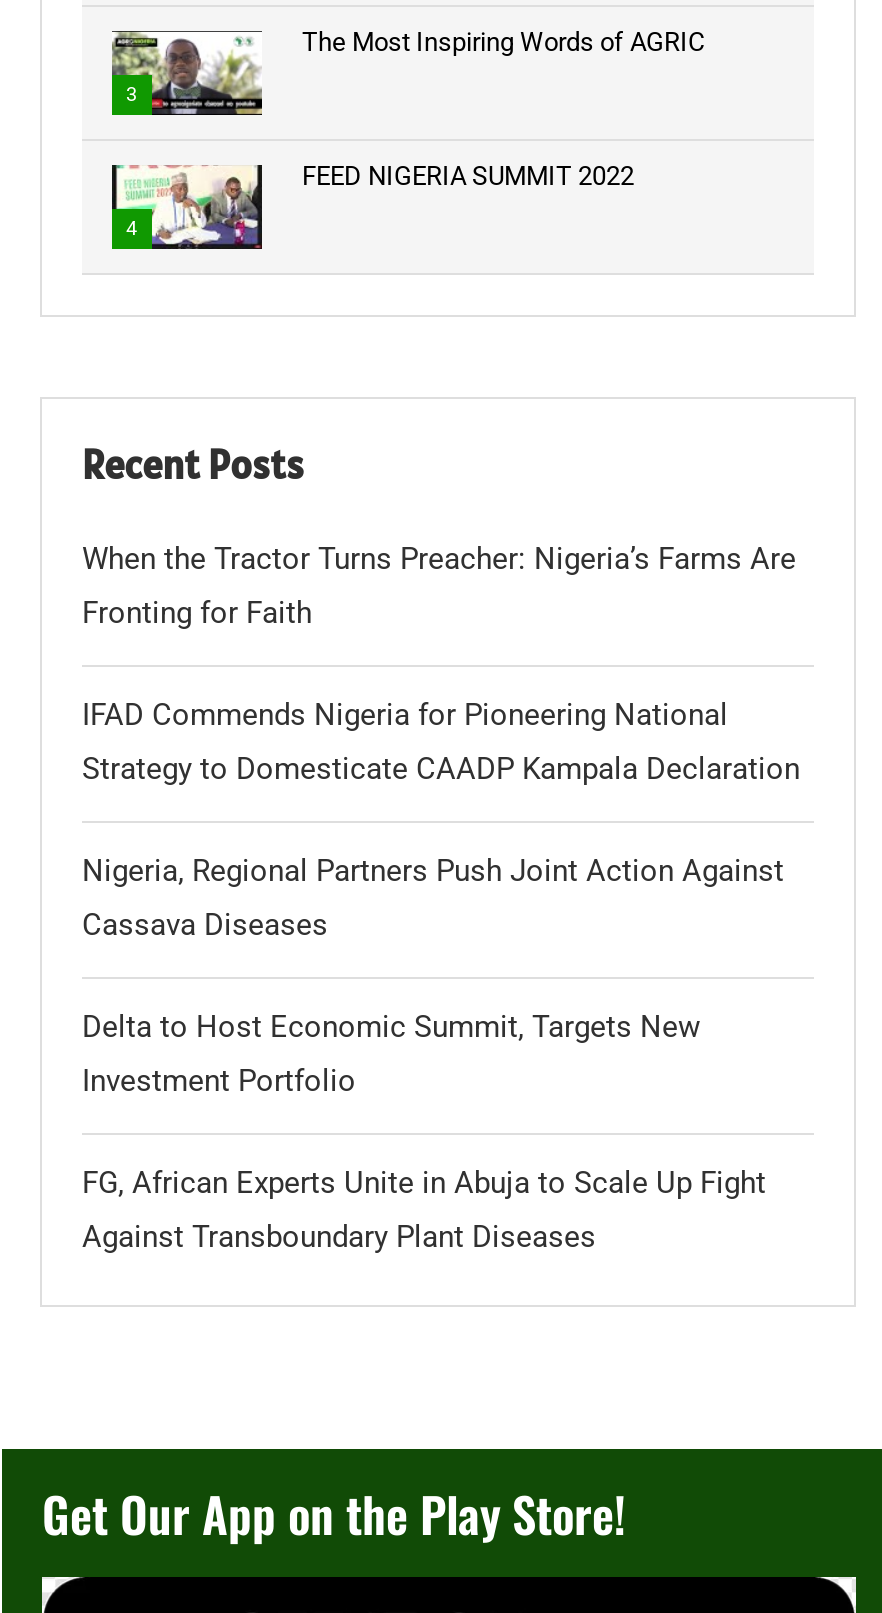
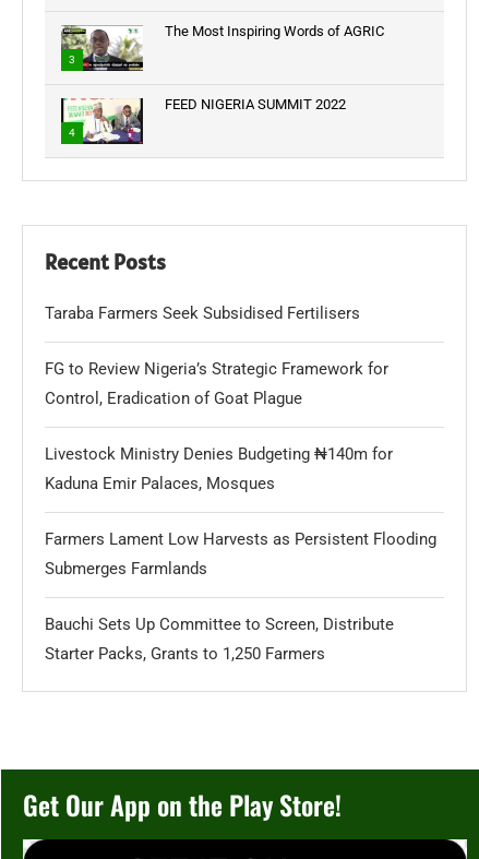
[82,542,800,1256] When the Tractor Turns Preacher: Nigeria’s Farms Are | Fronting for Faith | IFAD Commends Nigeria for Pioneering National | Strategy to Domesticate CAADP Kampala Declaration | Nigeria, Regional Partners Push Joint Action Against | Cassava Diseases | Delta to Host Economic Summit, Targets New | Investment Portfolio | FG, African Experts Unite in Abuja to Scale Up Fight | Against Transboundary Plant Diseases -> [45,304,436,664] Taraba Farmers Seek Subsidised Fertilisers | FG to Review Nigeria’s Strategic Framework for | Control, Eradication of Goat Plague | Livestock Ministry Denies Budgeting ₦140m for | Kaduna Emir Palaces, Mosques | Farmers Lament Low Harvests as Persistent Flooding | Submerges Farmlands | Bauchi Sets Up Committee to Screen, Distribute | Starter Packs, Grants to 1,250 Farmers

